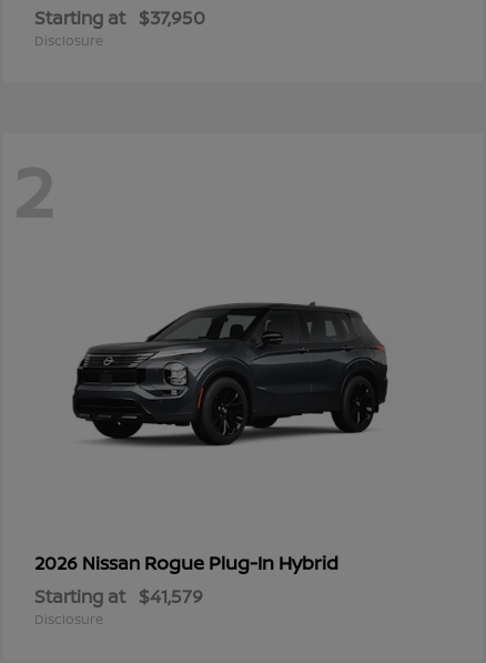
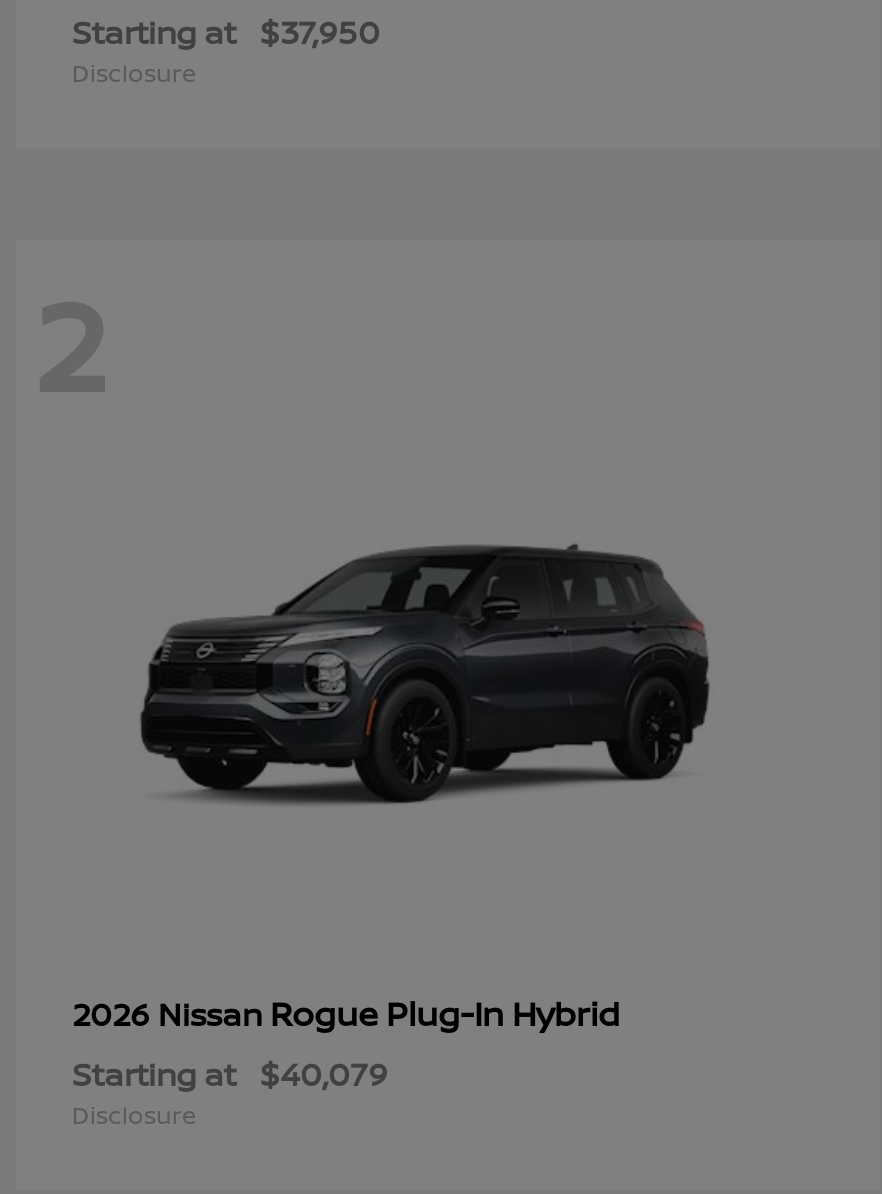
[34,584,203,608] Starting at $41,579 -> [72,1051,388,1095] Starting at $40,079

